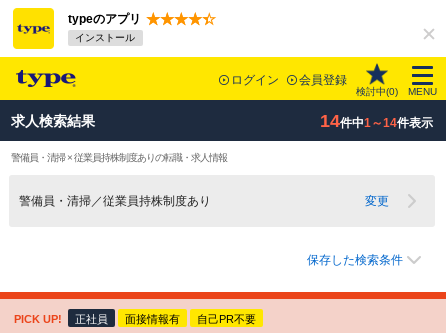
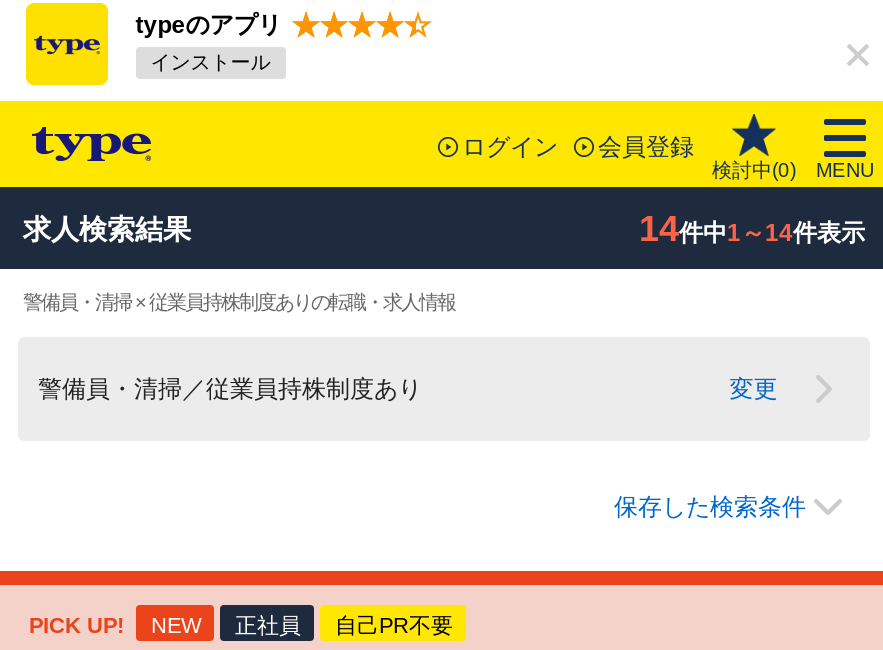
[125,313,180,325] 面接情報有 -> none
none -> [151,613,201,637] NEW

